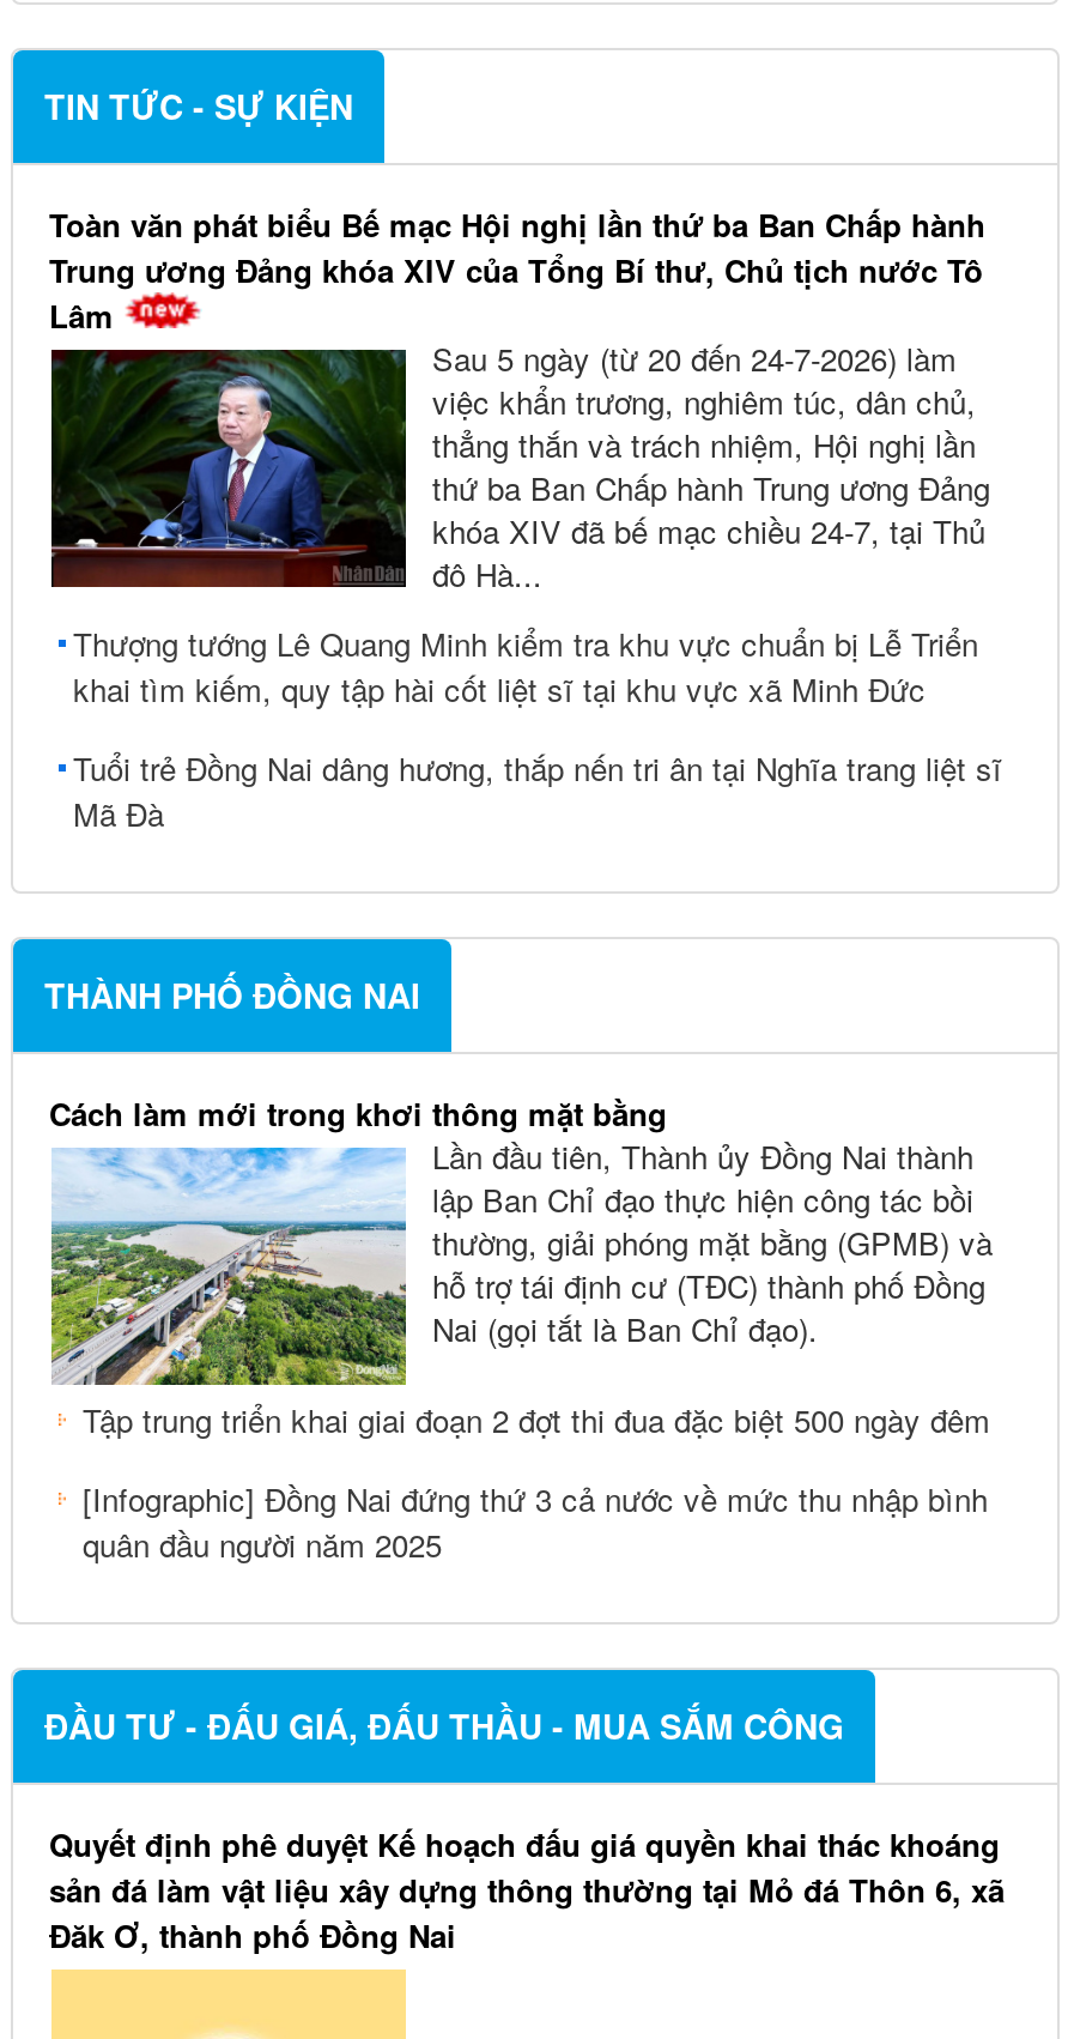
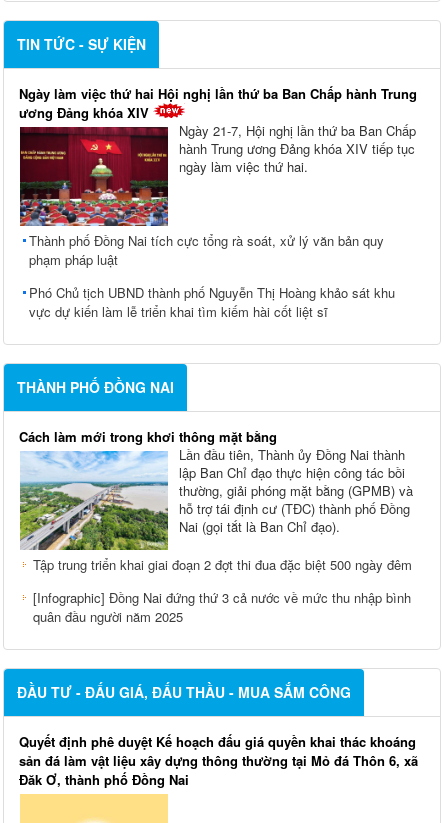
[49,202,990,597] [image] | Toàn văn phát biểu Bế mạc Hội nghị lần thứ ba Ban Chấp hành | Trung ương Đảng khóa XIV của Tổng Bí thư, Chủ tịch nước Tô | Lâm | Sau 5 ngày (từ 20 đến 24-7-2026) làm | việc khẩn trương, nghiêm túc, dân chủ, | thẳng thắn và trách nhiệm, Hội nghị lần | thứ ba Ban Chấp hành Trung ương Đảng | khóa XIV đã bế mạc chiều 24-7, tại Thủ | đô Hà... -> [19,84,417,224] [image] | Ngày làm việc thứ hai Hội nghị lần thứ ba Ban Chấp hành Trung | ương Đảng khóa XIV | Ngày 21-7, Hội nghị lần thứ ba Ban Chấp | hành Trung ương Đảng khóa XIV tiếp tục | ngày làm việc thứ hai.
[73,621,978,712] Thượng tướng Lê Quang Minh kiểm tra khu vực chuẩn bị Lễ Triển | khai tìm kiếm, quy tập hài cốt liệt sĩ tại khu vực xã Minh Đức -> [29,231,384,269] Thành phố Đồng Nai tích cực tổng rà soát, xử lý văn bản quy | phạm pháp luật
[73,745,1002,836] Tuổi trẻ Đồng Nai dâng hương, thắp nến tri ân tại Nghĩa trang liệt sĩ | Mã Đà -> [29,283,395,321] Phó Chủ tịch UBND thành phố Nguyễn Thị Hoàng khảo sát khu | vực dự kiến làm lễ triển khai tìm kiếm hài cốt liệt sĩ

